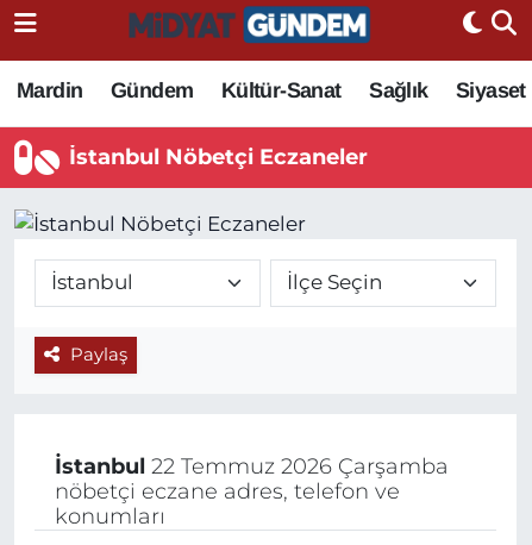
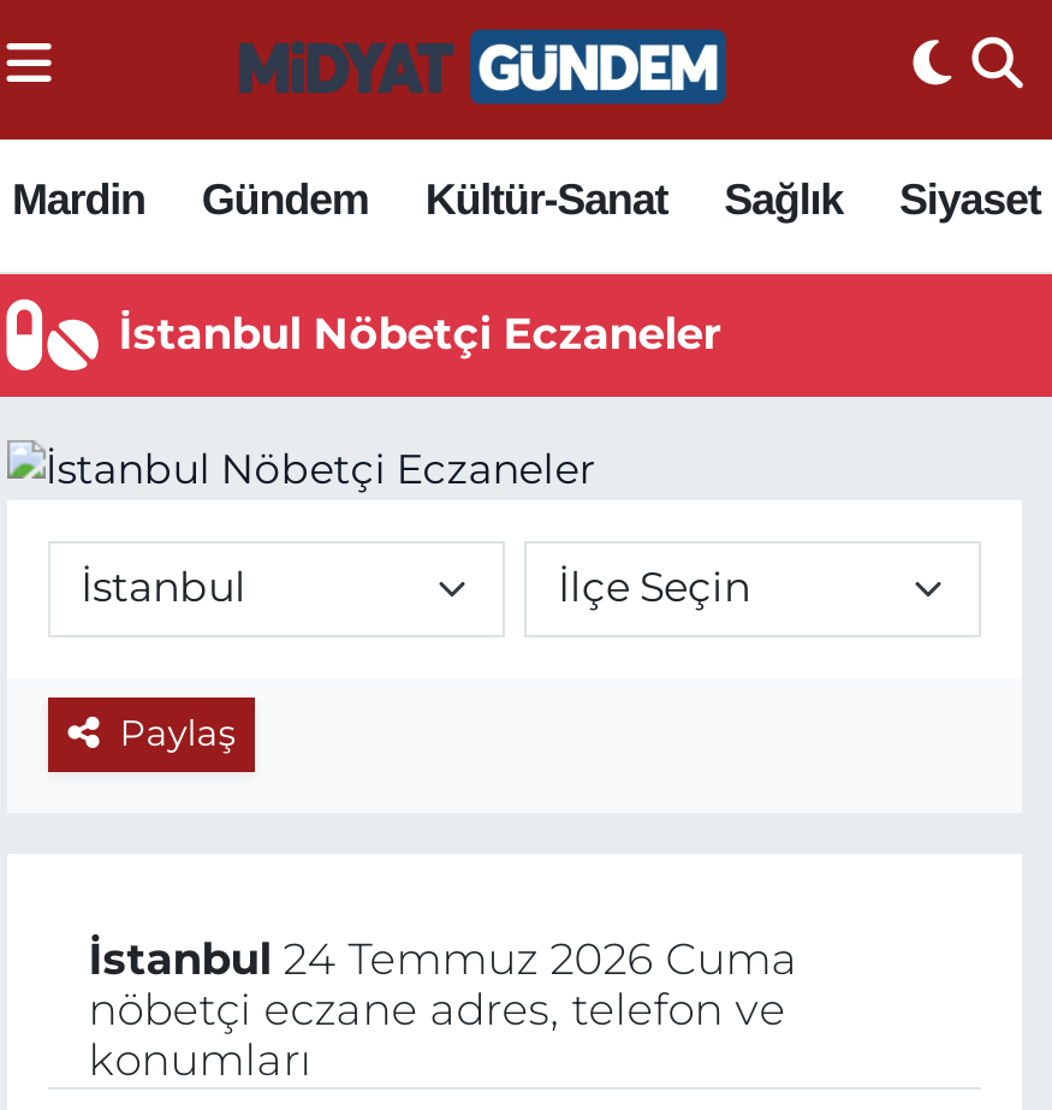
[55,453,448,479] İstanbul 22 Temmuz 2026 Çarşamba -> [88,932,798,985] İstanbul 24 Temmuz 2026 Cuma

